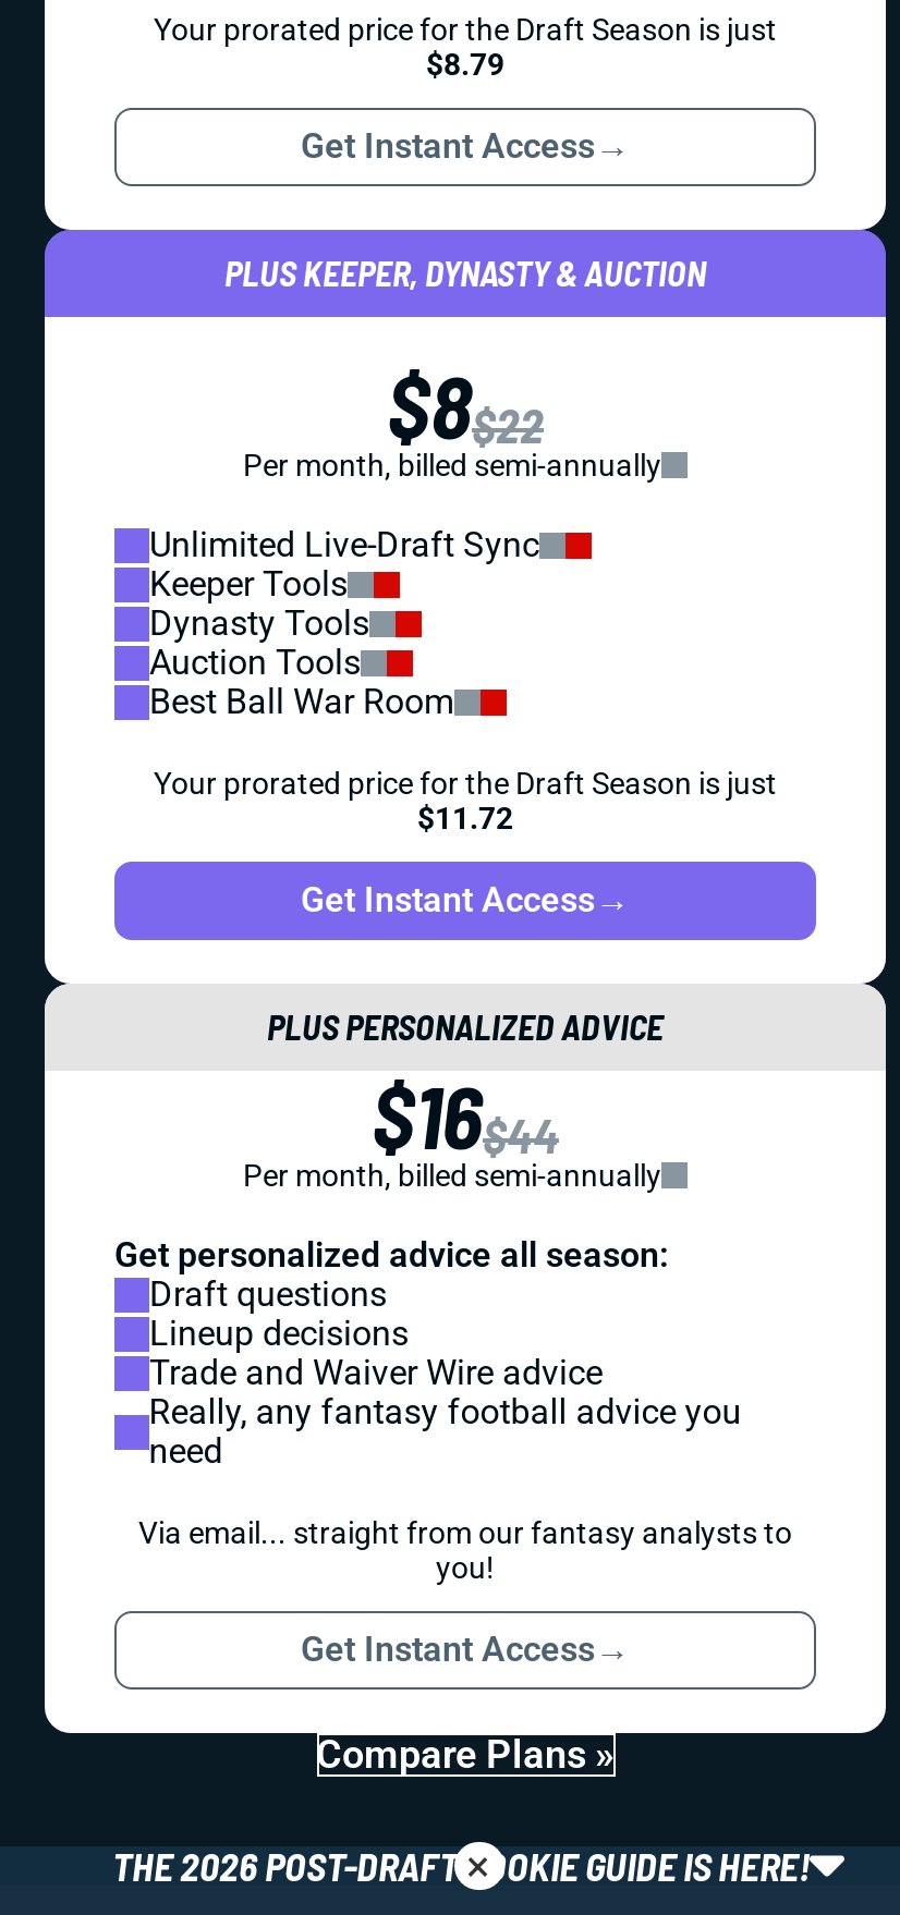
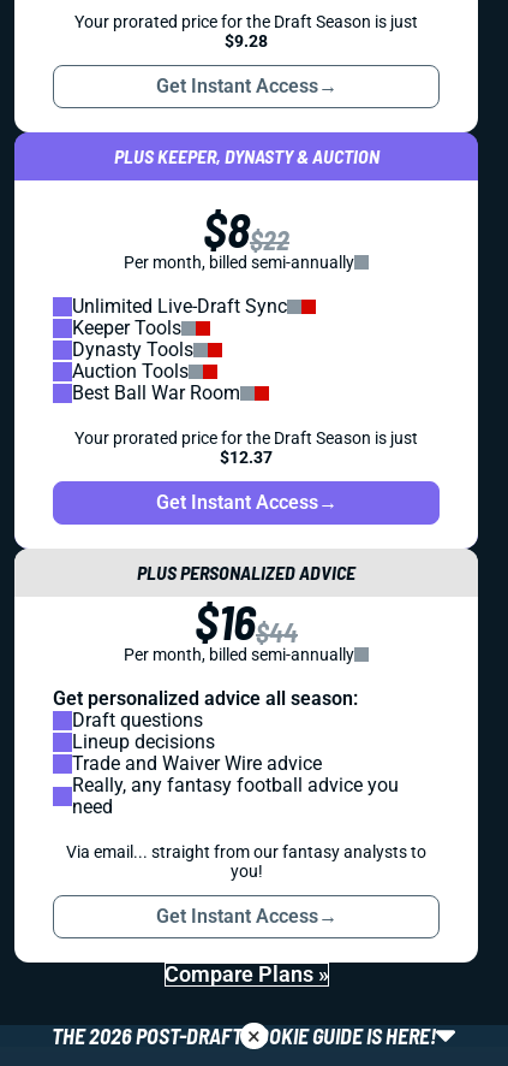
[426,47,504,82] $8.79 -> [225,31,268,51] $9.28
[417,801,513,835] $11.72 -> [220,448,273,467] $12.37

